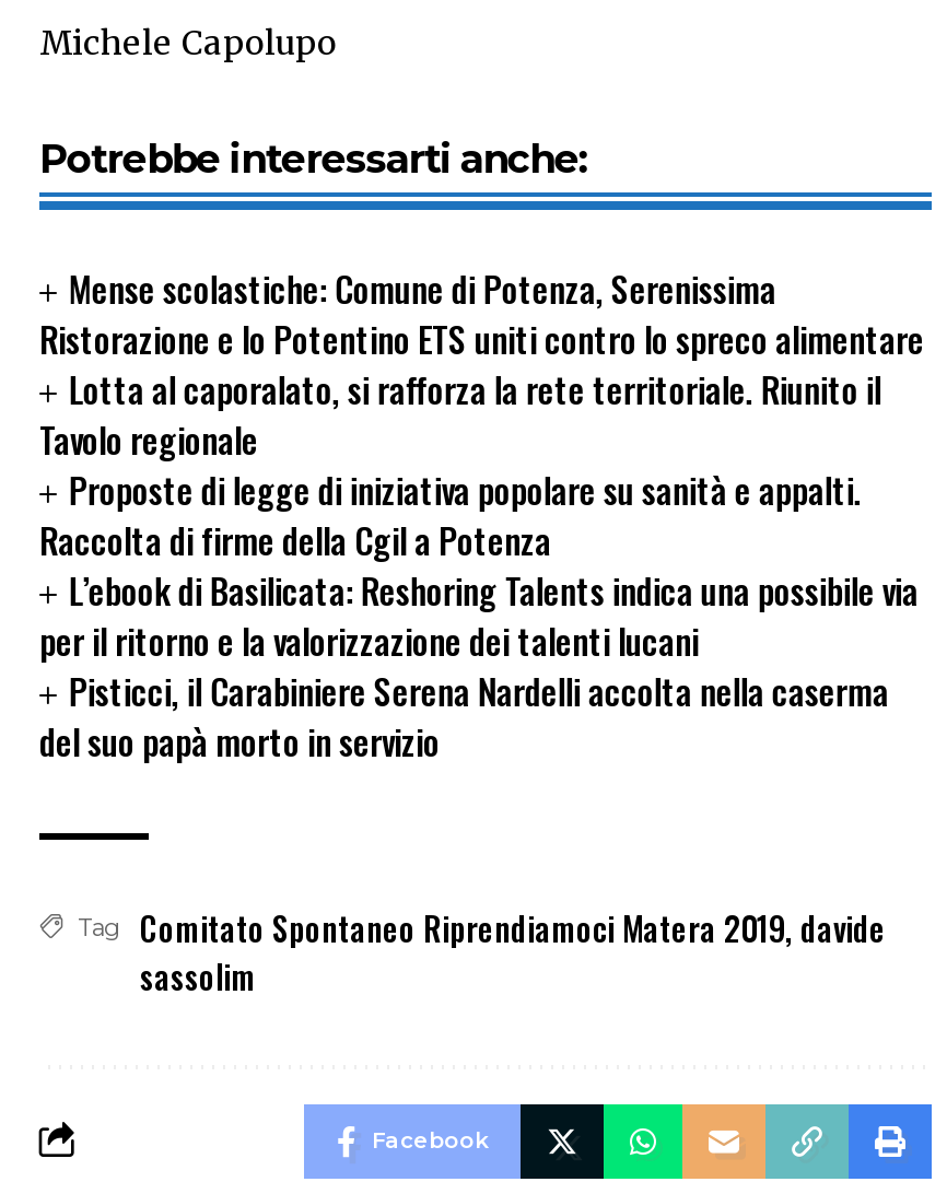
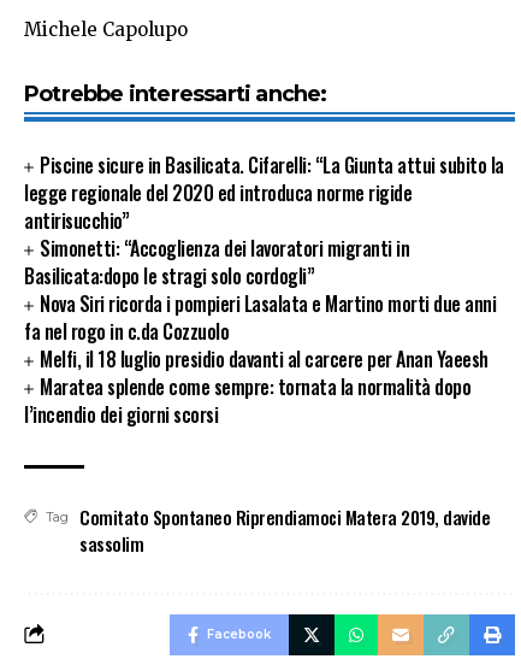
[39,262,924,767] Mense scolastiche: Comune di Potenza, Serenissima | Ristorazione e Io Potentino ETS uniti contro lo spreco alimentare | Lotta al caporalato, si rafforza la rete territoriale. Riunito il | Tavolo regionale | Proposte di legge di iniziativa popolare su sanità e appalti. | Raccolta di firme della Cgil a Potenza | L’ebook di Basilicata: Reshoring Talents indica una possibile via | per il ritorno e la valorizzazione dei talenti lucani | Pisticci, il Carabiniere Serena Nardelli accolta nella caserma | del suo papà morto in servizio -> [24,150,504,429] Piscine sicure in Basilicata. Cifarelli: “La Giunta attui subito la | legge regionale del 2020 ed introduca norme rigide | antirisucchio” | Simonetti: “Accoglienza dei lavoratori migranti in | Basilicata:dopo le stragi solo cordogli” | Nova Siri ricorda i pompieri Lasalata e Martino morti due anni | fa nel rogo in c.da Cozzuolo | Melfi, il 18 luglio presidio davanti al carcere per Anan Yaeesh | Maratea splende come sempre: tornata la normalità dopo | l’incendio dei giorni scorsi

